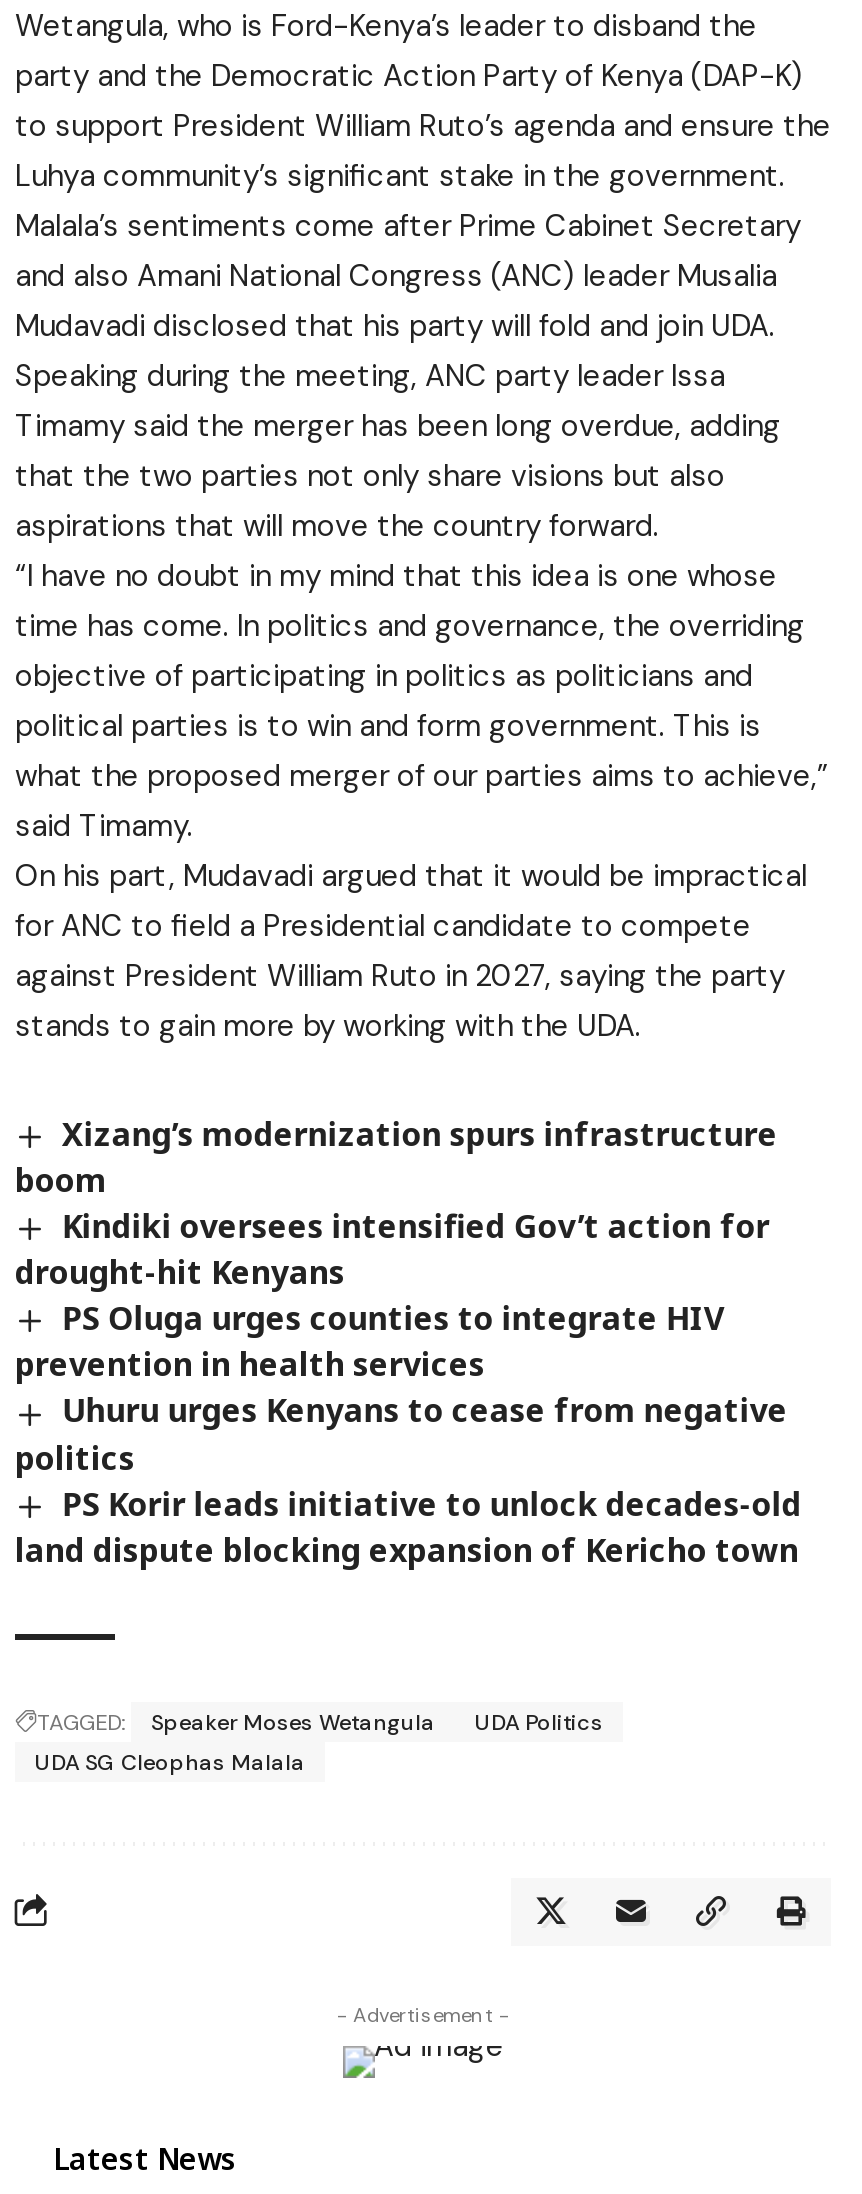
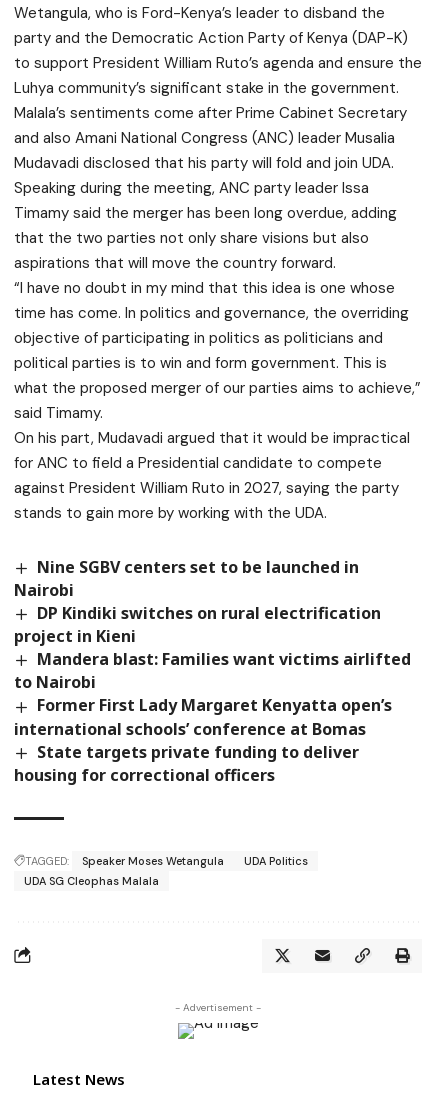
[15,1112,802,1571] Xizang’s modernization spurs infrastructure | boom | Kindiki oversees intensified Gov’t action for | drought-hit Kenyans | PS Oluga urges counties to integrate HIV | prevention in health services | Uhuru urges Kenyans to cease from negative | politics | PS Korir leads initiative to unlock decades-old | land dispute blocking expansion of Kericho town -> [14,556,411,786] Nine SGBV centers set to be launched in | Nairobi | DP Kindiki switches on rural electrification | project in Kieni | Mandera blast: Families want victims airlifted | to Nairobi | Former First Lady Margaret Kenyatta open’s | international schools’ conference at Bomas | State targets private funding to deliver | housing for correctional officers

